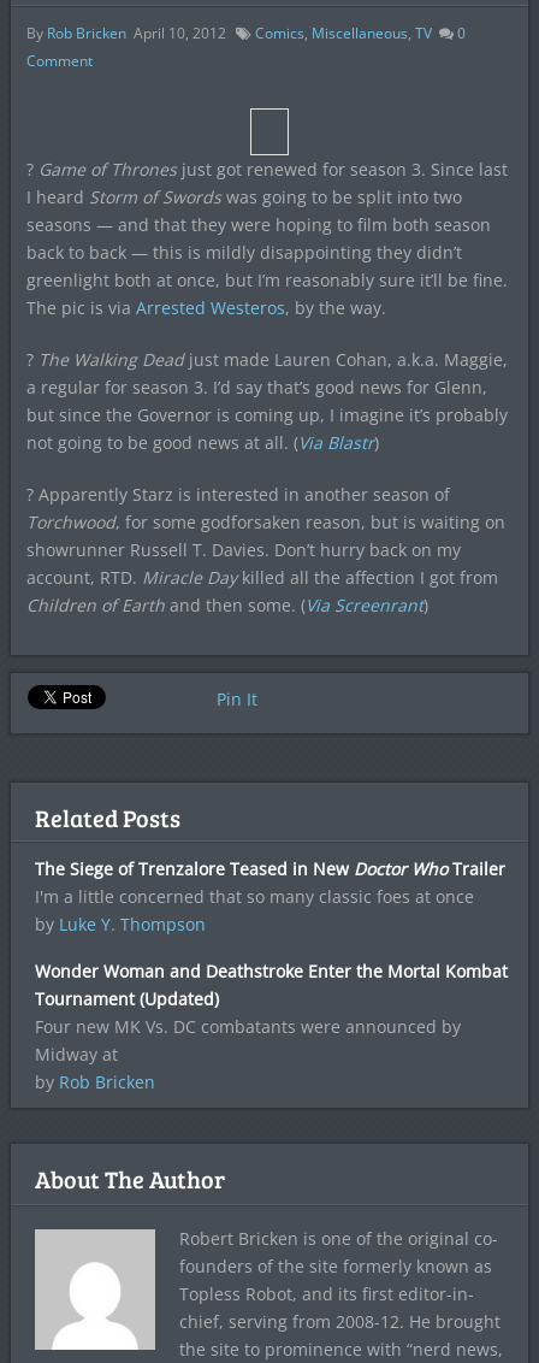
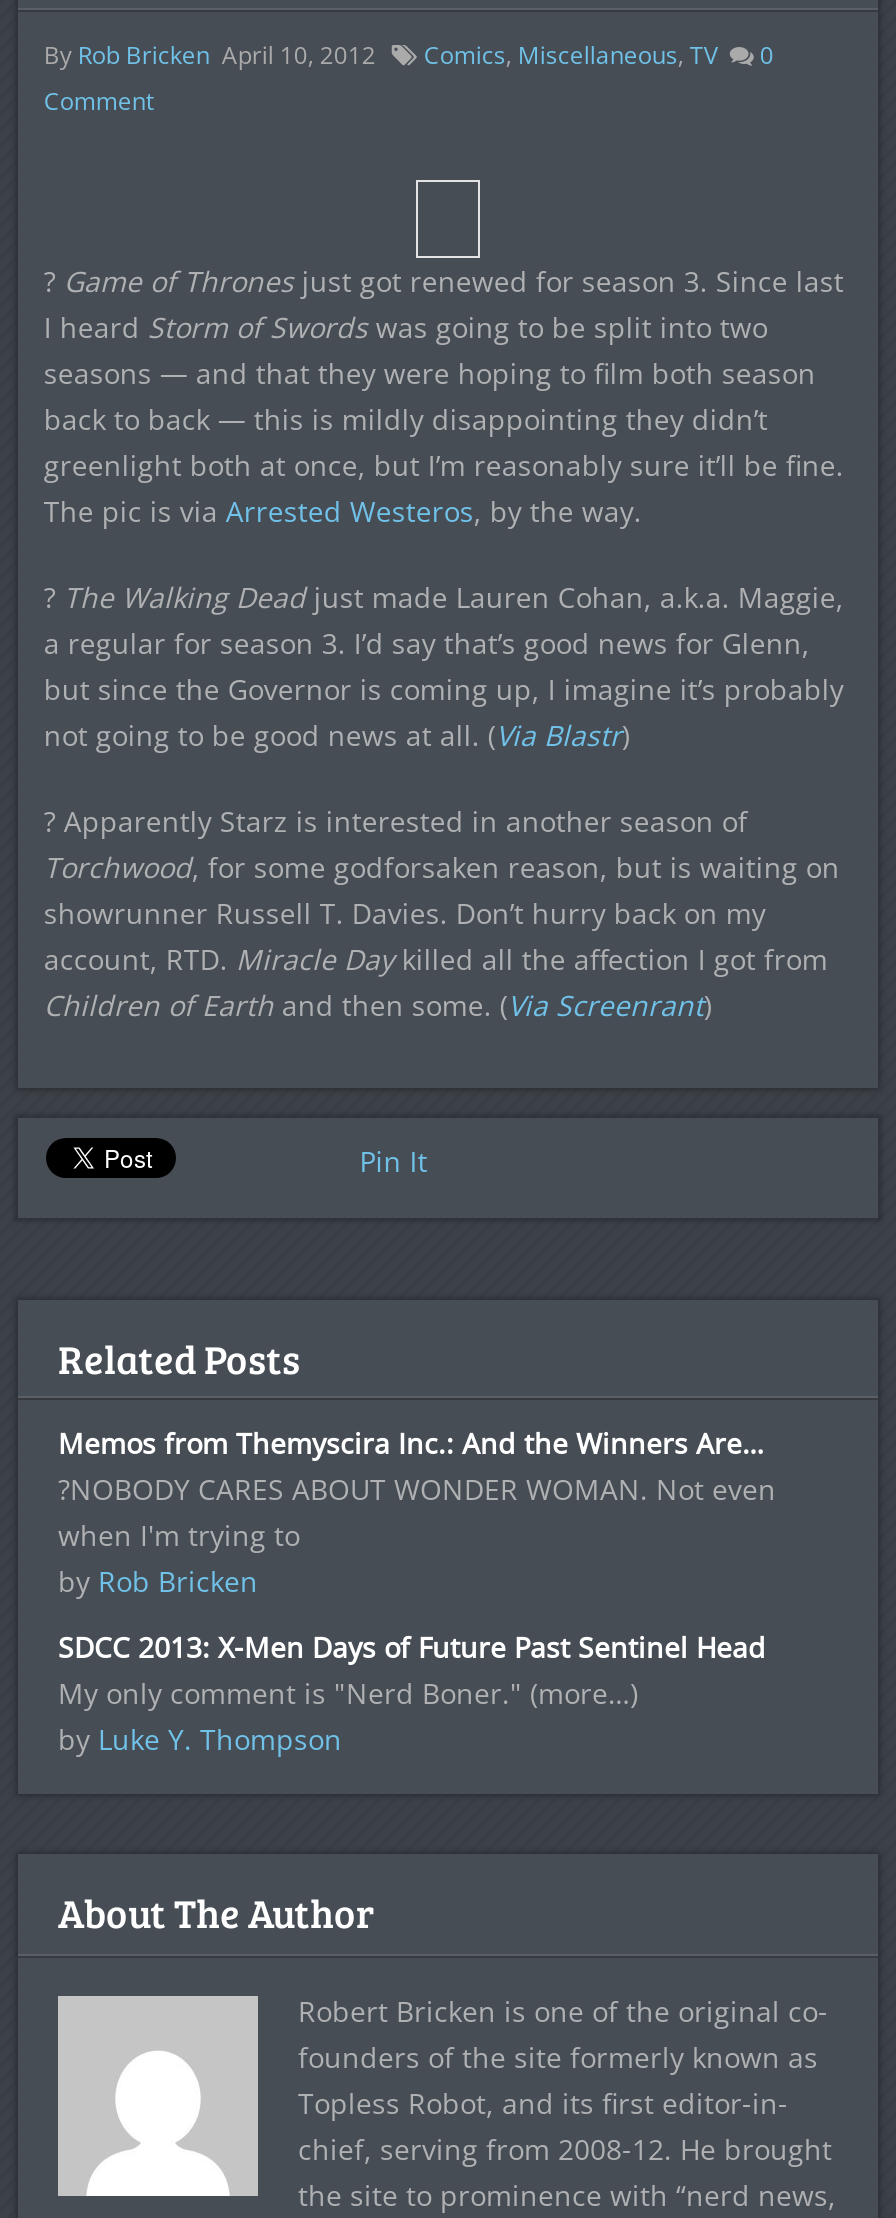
[35,857,505,908] The Siege of Trenzalore Teased in New Doctor WhoTrailer | I'm a little concerned that so many classic foes at once -> [58,1424,776,1712] Memos from Themyscira Inc.: And the Winners Are… | ?NOBODY CARES ABOUT WONDER WOMAN. Not even | when I'm trying to | SDCC 2013: X-Men Days of Future Past Sentinel Head | My only comment is "Nerd Boner." (more…)
moved [35,913,206,936] -> [58,1720,342,1758]: by Luke Y. Thompson
[35,960,508,1066] Wonder Woman and Deathstroke Enter the Mortal Kombat | Tournament (Updated) | Four new MK Vs. DC combatants were announced by | Midway at -> none
moved [35,1070,155,1093] -> [58,1562,258,1600]: by Rob Bricken

